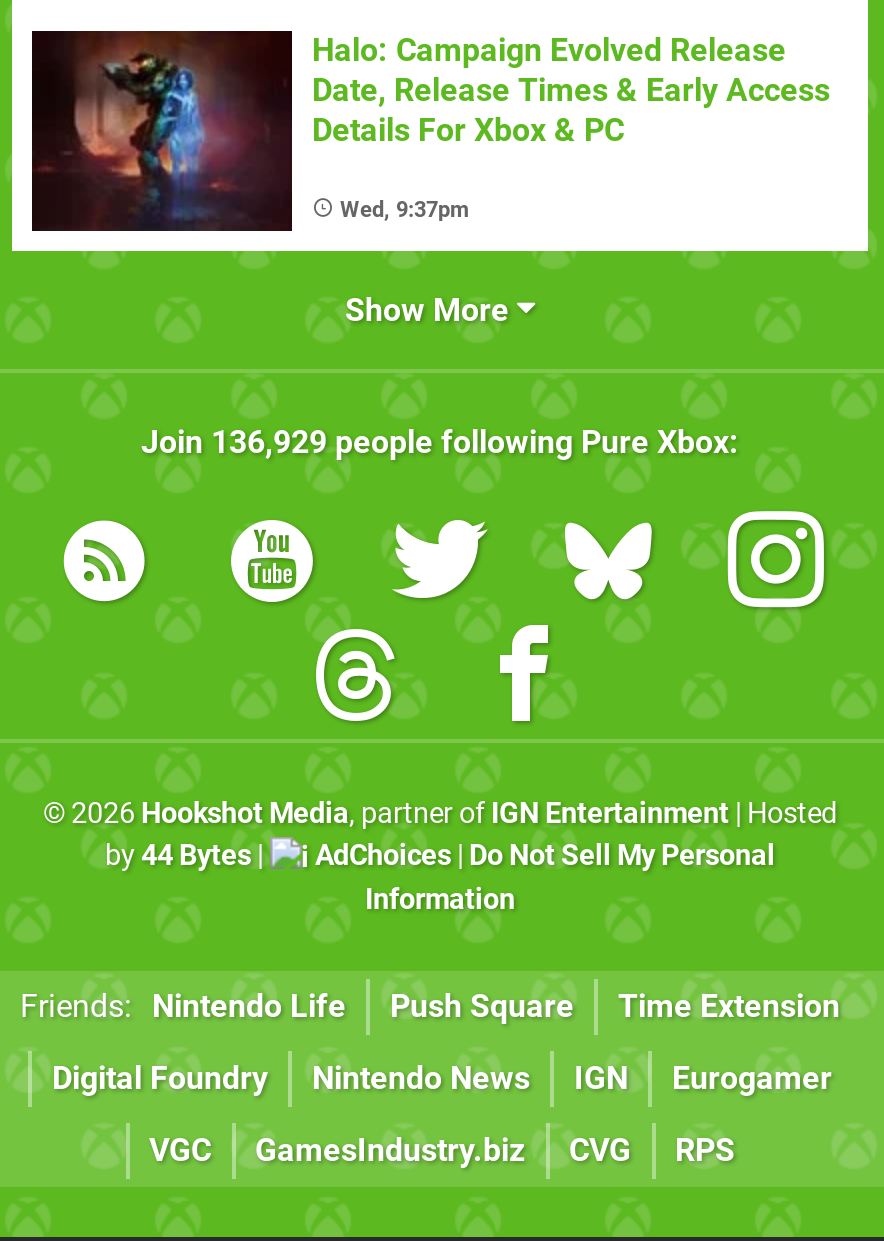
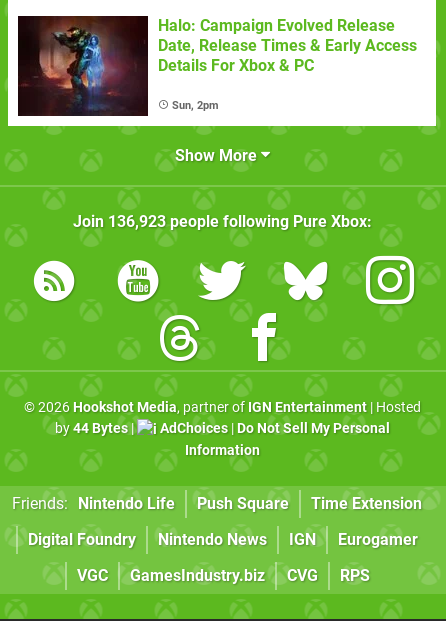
[340,198,470,224] Wed, 9:37pm -> [172,99,219,112] Sun, 2pm
[141,424,739,462] Join 136,929 people following Pure Xbox: -> [72,212,371,231] Join 136,923 people following Pure Xbox:

